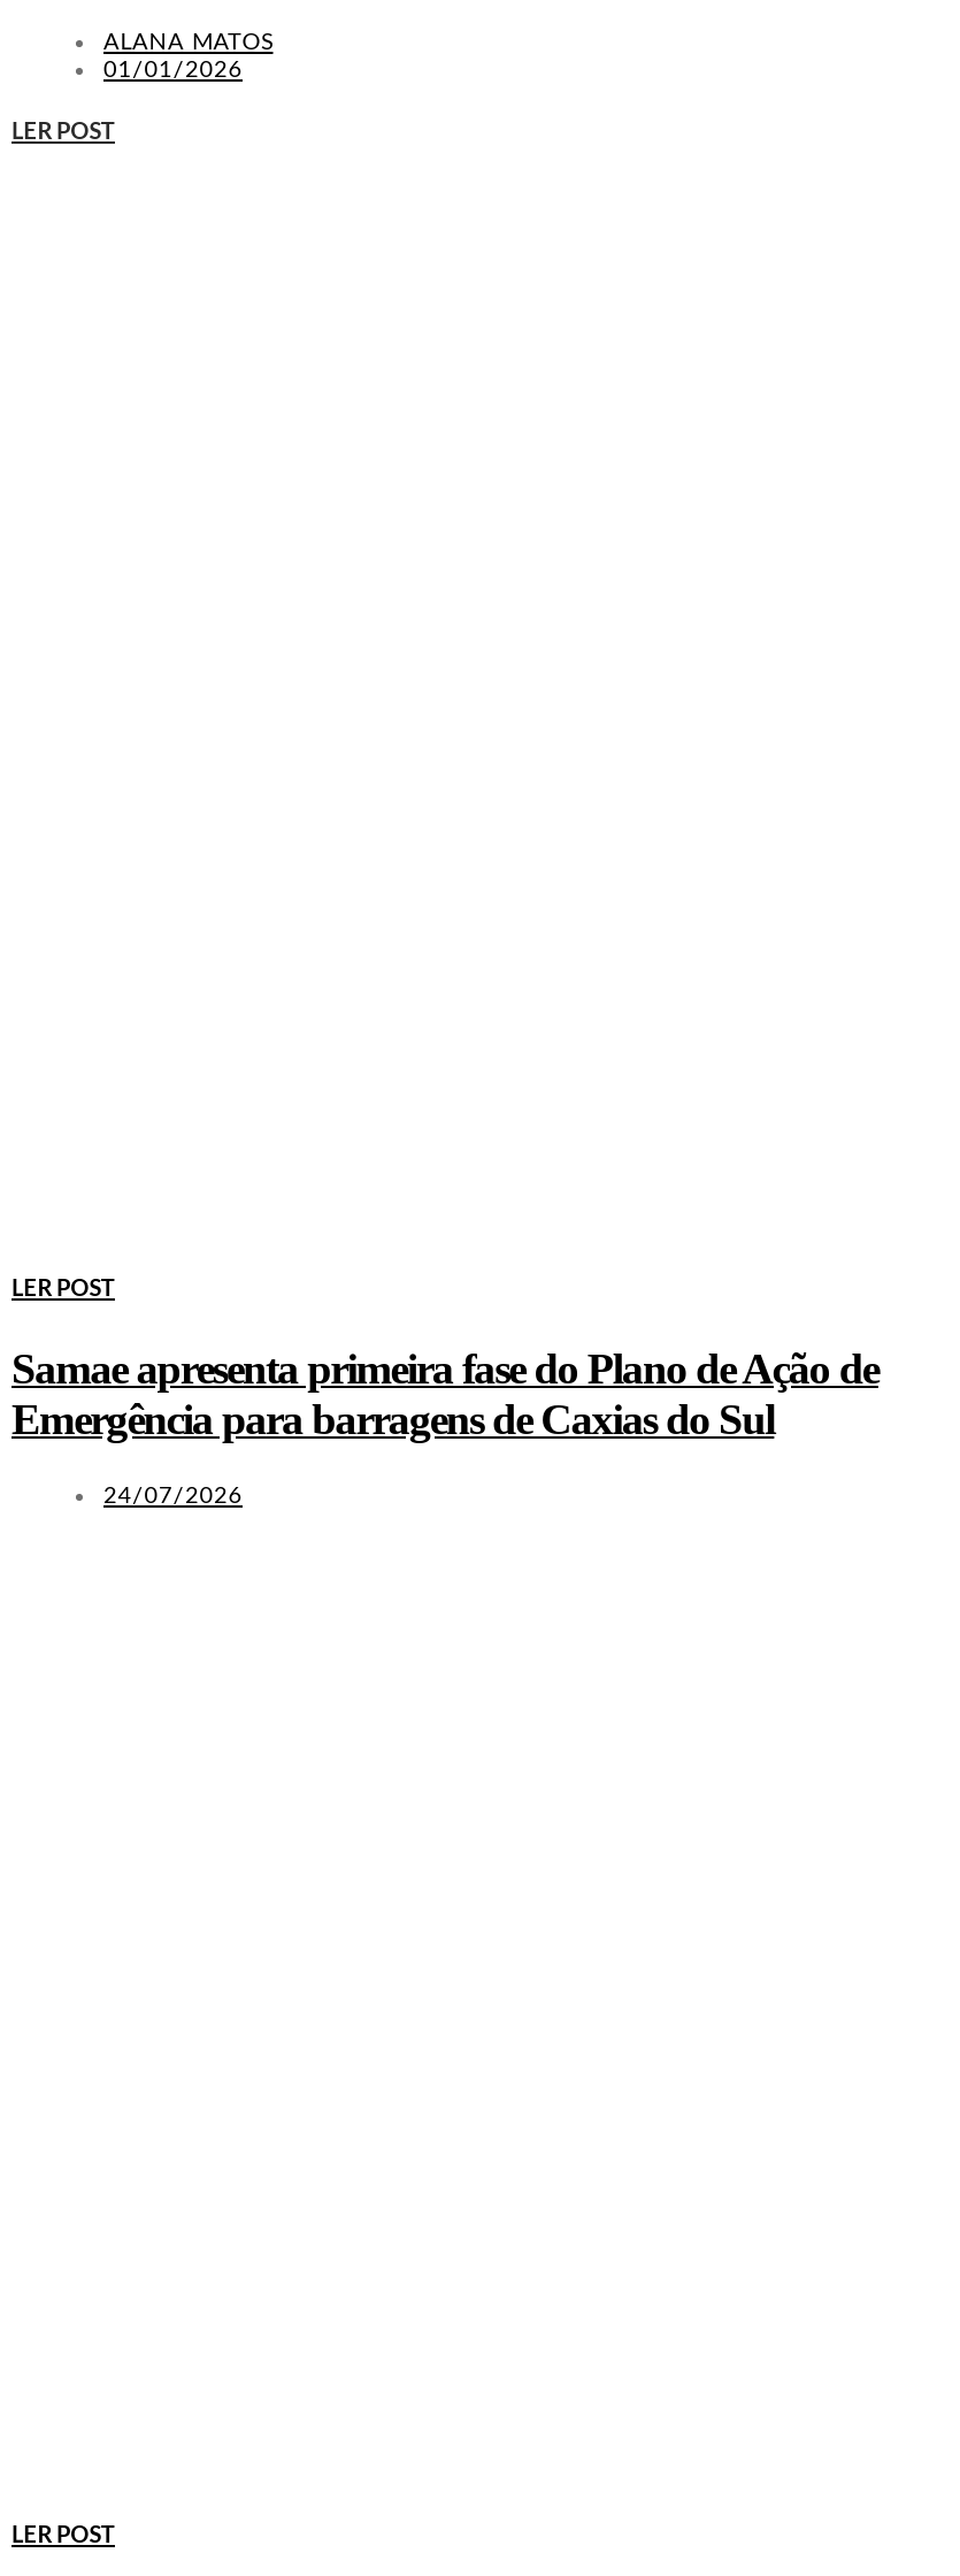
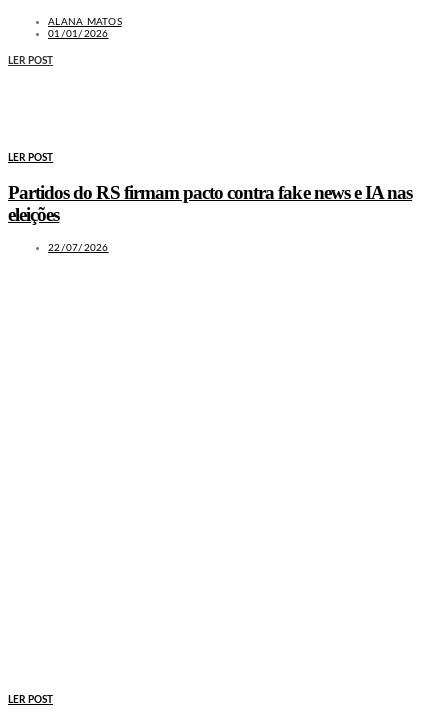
[11,1345,878,1444] Samae apresenta primeira fase do Plano de Ação de | Emergência para barragens de Caxias do Sul -> [8,182,412,225] Partidos do RS firmam pacto contra fake news e IA nas | eleições
[103,1485,243,1508] 24/07/2026 -> [48,243,108,253] 22/07/2026

